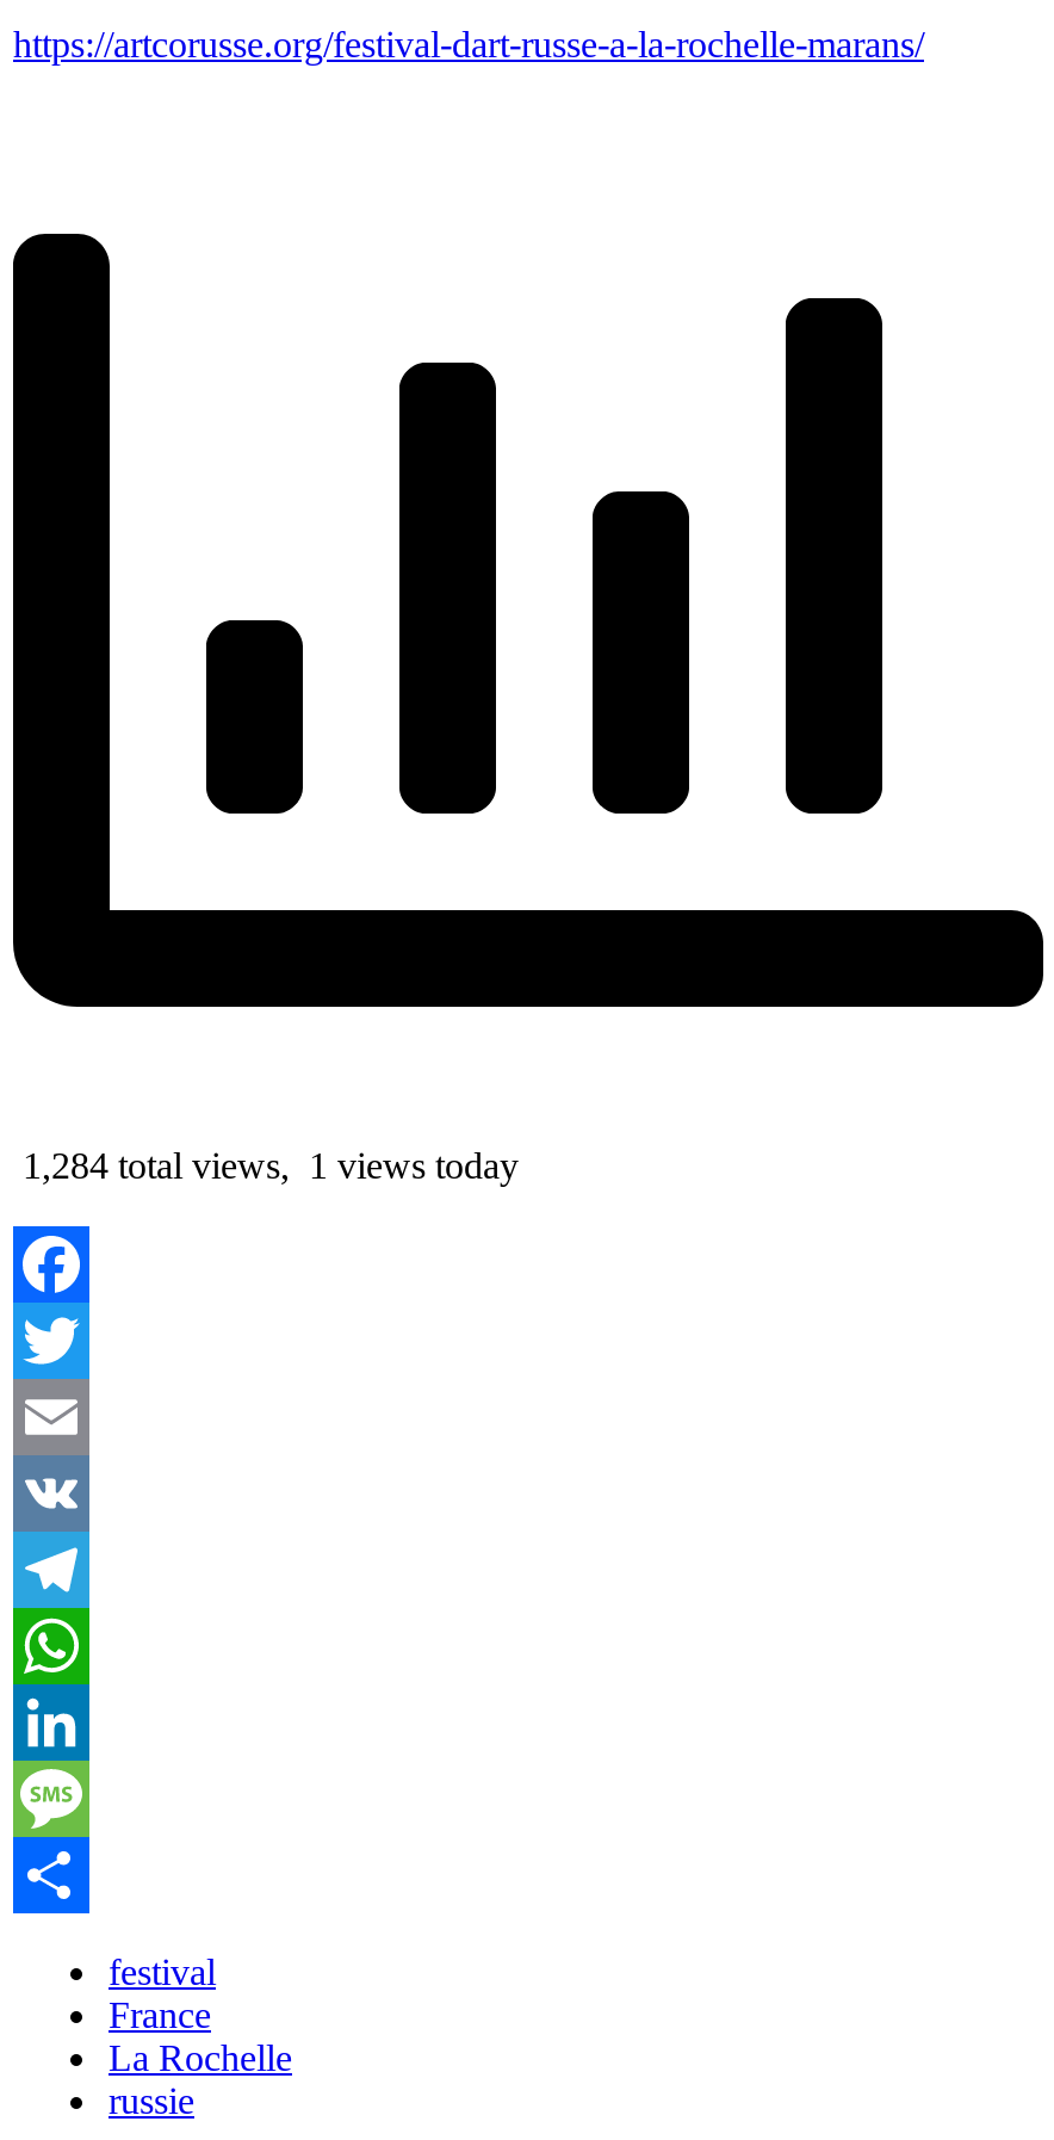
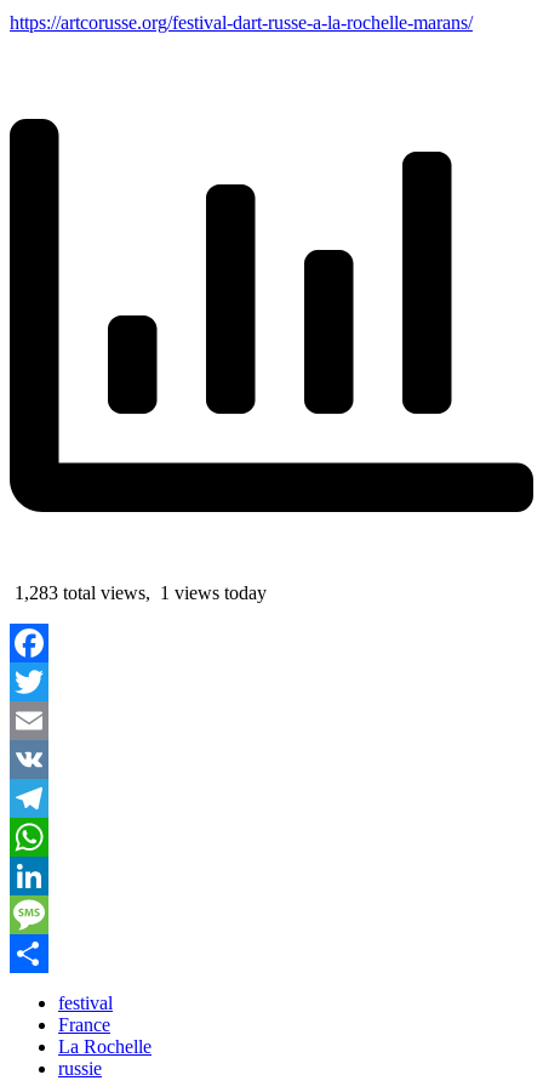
[13,1145,519,1185] 1,284 total views, 1 views today -> [10,582,267,603] 1,283 total views, 1 views today

